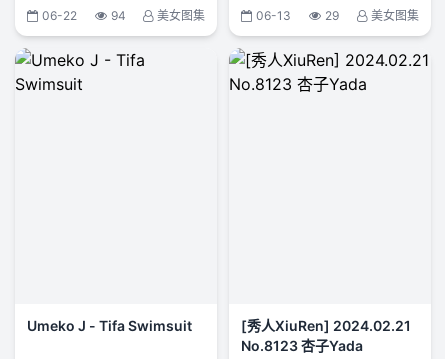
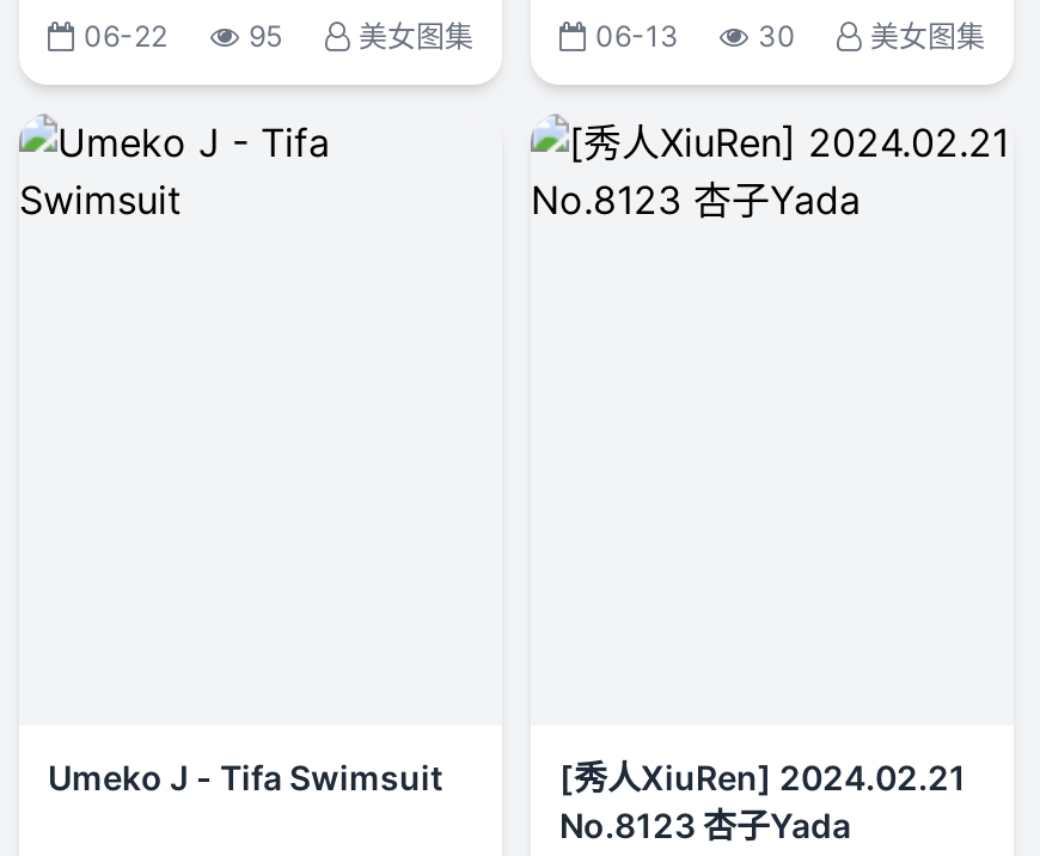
[110,8,125,23] 94 -> [249,18,282,54] 95
[325,8,339,23] 29 -> [758,18,796,54] 30

